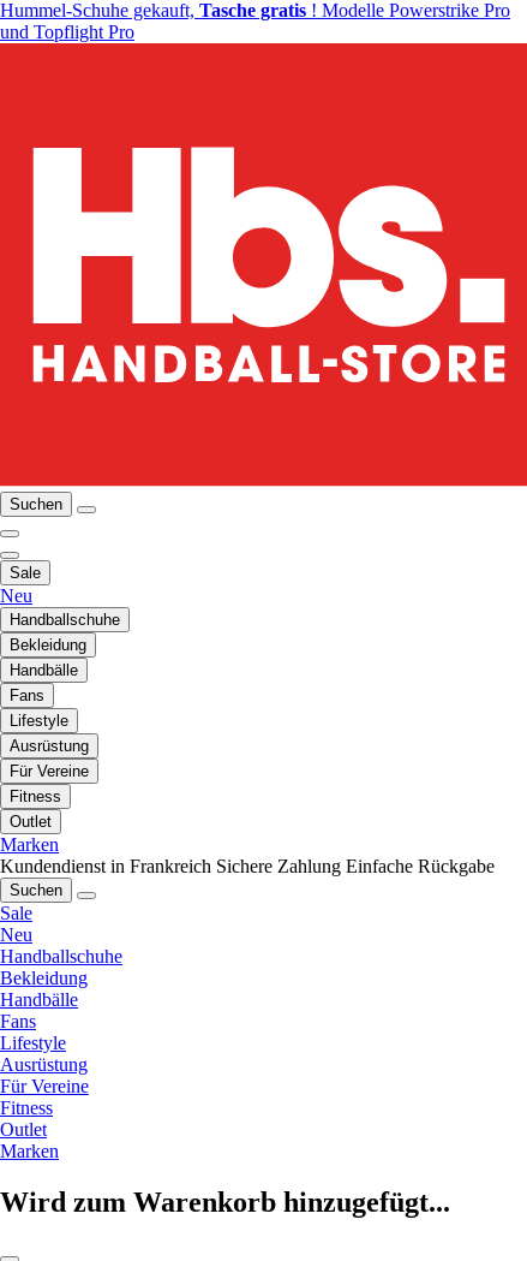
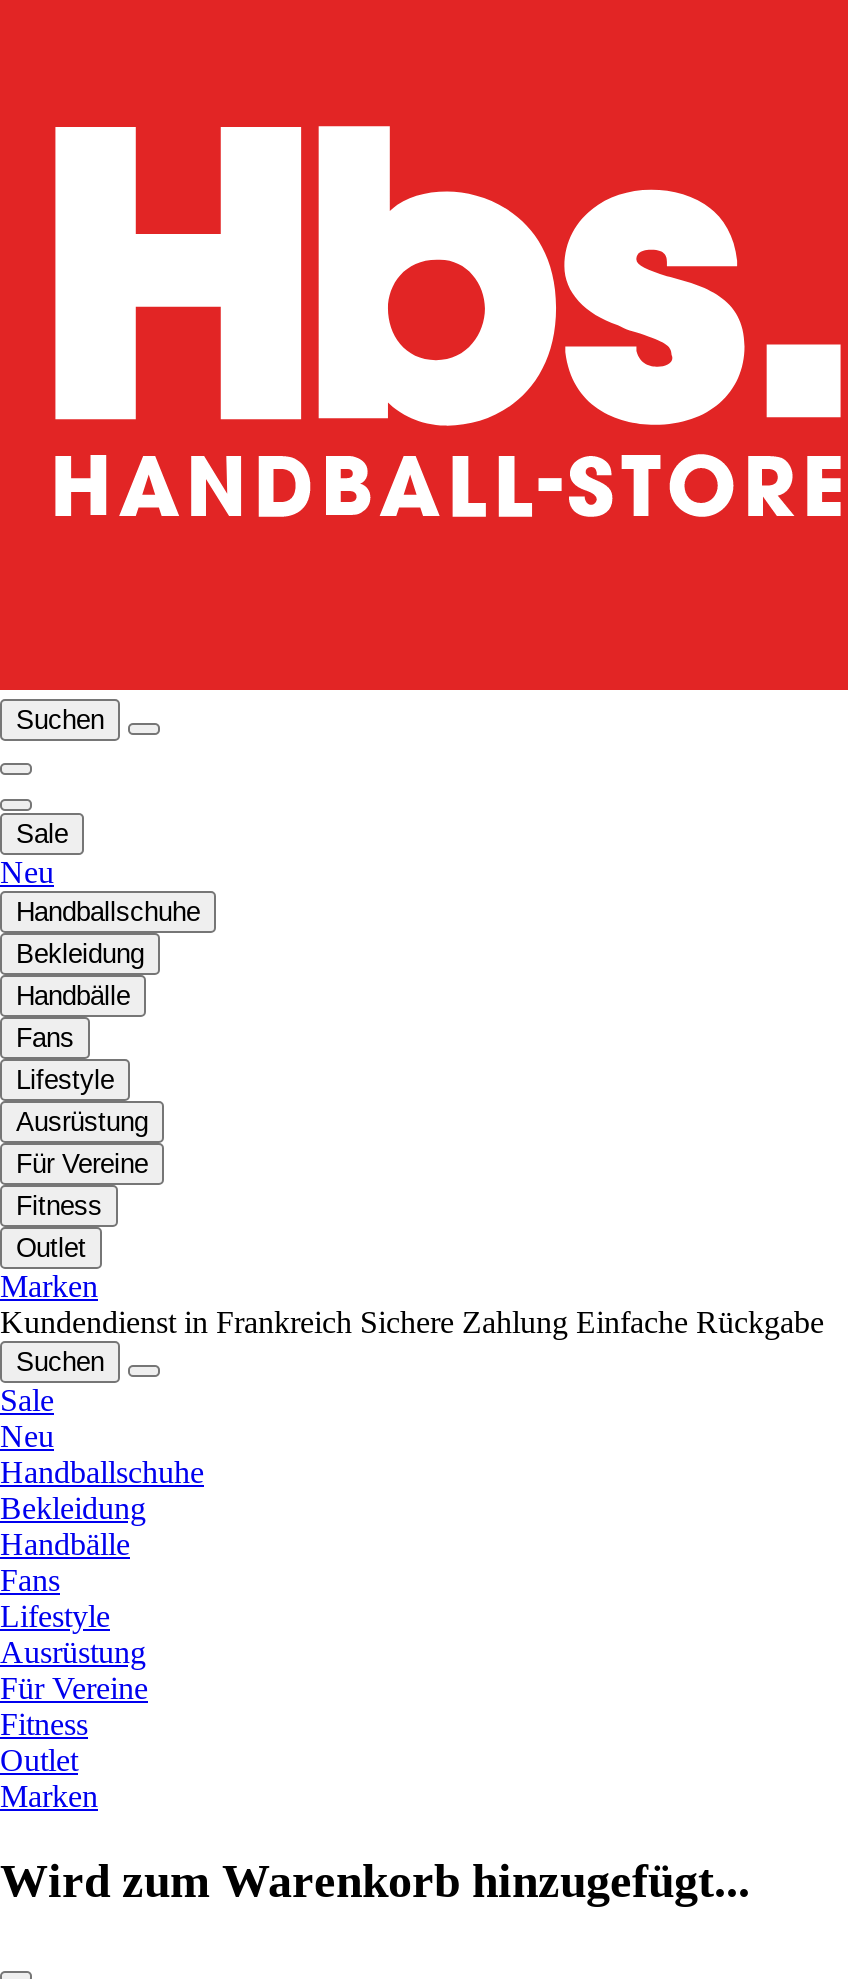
[0,0,510,42] Hummel-Schuhe gekauft, Tasche gratis! Modelle Powerstrike Pro | und Topflight Pro -> none

